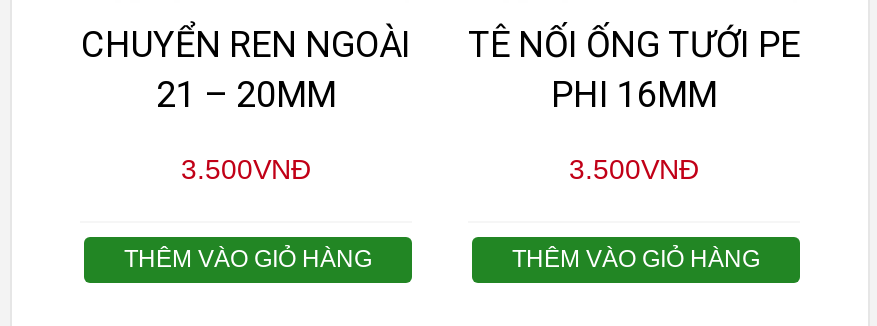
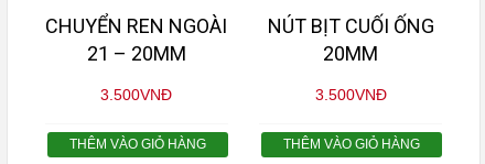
[468,22,800,114] TÊ NỐI ỐNG TƯỚI PE | PHI 16MM -> [267,14,434,64] NÚT BỊT CUỐI ỐNG | 20MM

